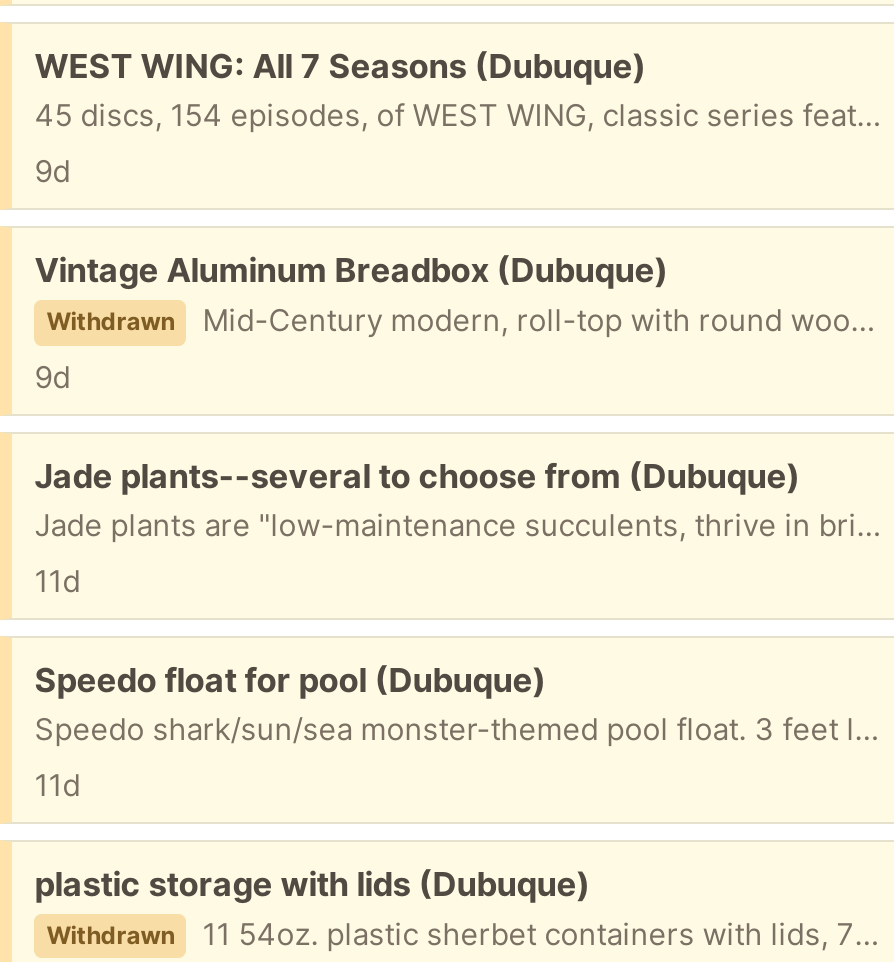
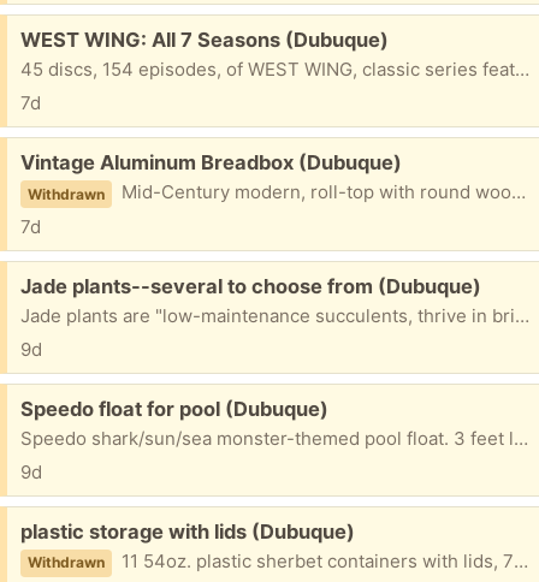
[34,152,70,190] 9d -> [21,92,41,115] 7d
[34,357,70,395] 9d -> [21,215,41,238] 7d
[34,561,80,599] 11d -> [21,338,42,361] 9d
[34,765,80,803] 11d -> [21,461,42,484] 9d

